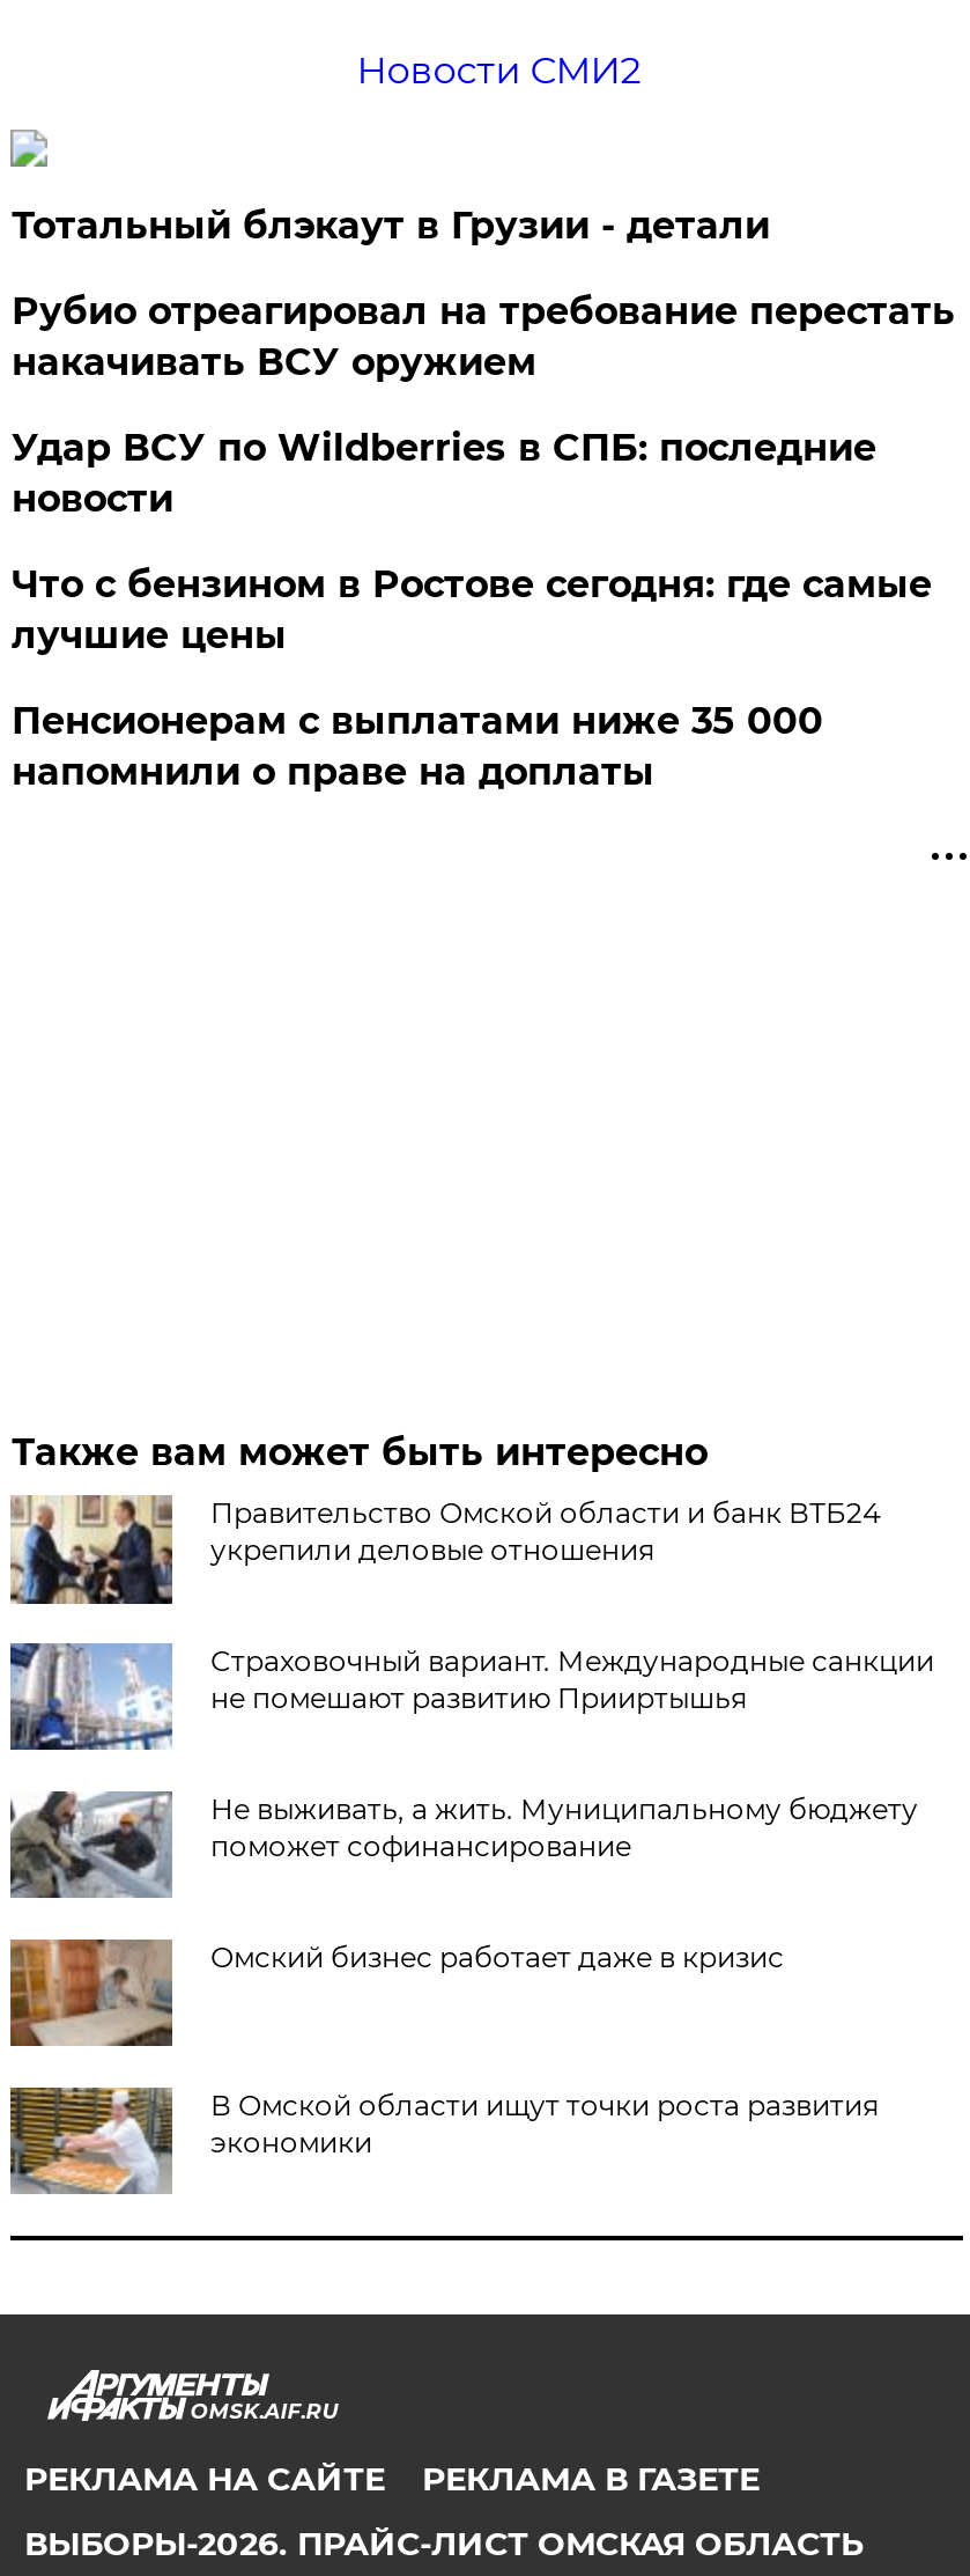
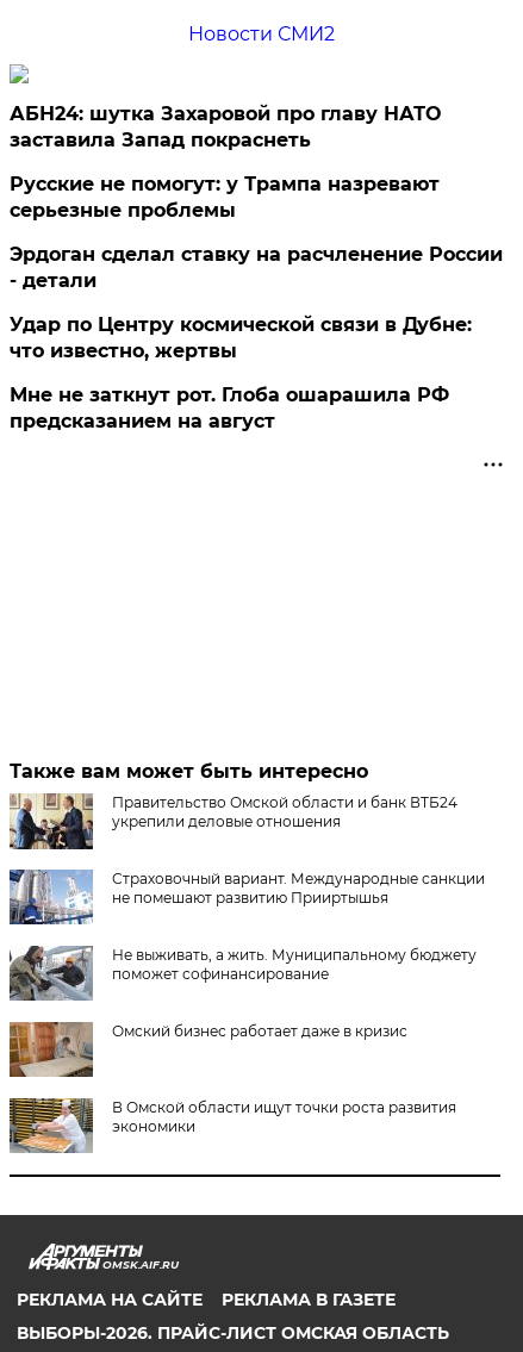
[11,203,770,247] Тотальный блэкаут в Грузии - детали -> [10,102,441,151] АБН24: шутка Захаровой про главу НАТО | заставила Запад покраснеть
[11,289,955,384] Рубио отреагировал на требование перестать | накачивать ВСУ оружием -> [10,173,440,221] Русские не помогут: у Трампа назревают | серьезные проблемы
[11,426,876,521] Удар ВСУ по Wildberries в СПБ: последние | новости -> [10,243,503,292] Эрдоган сделал ставку на расчленение России | - детали
[11,562,932,657] Что с бензином в Ростове сегодня: где самые | лучшие цены -> [10,313,472,362] Удар по Центру космической связи в Дубне: | что известно, жертвы
[11,699,823,794] Пенсионерам с выплатами ниже 35 000 | напомнили о праве на доплаты -> [10,383,450,432] Мне не заткнут рот. Глоба ошарашила РФ | предсказанием на август

